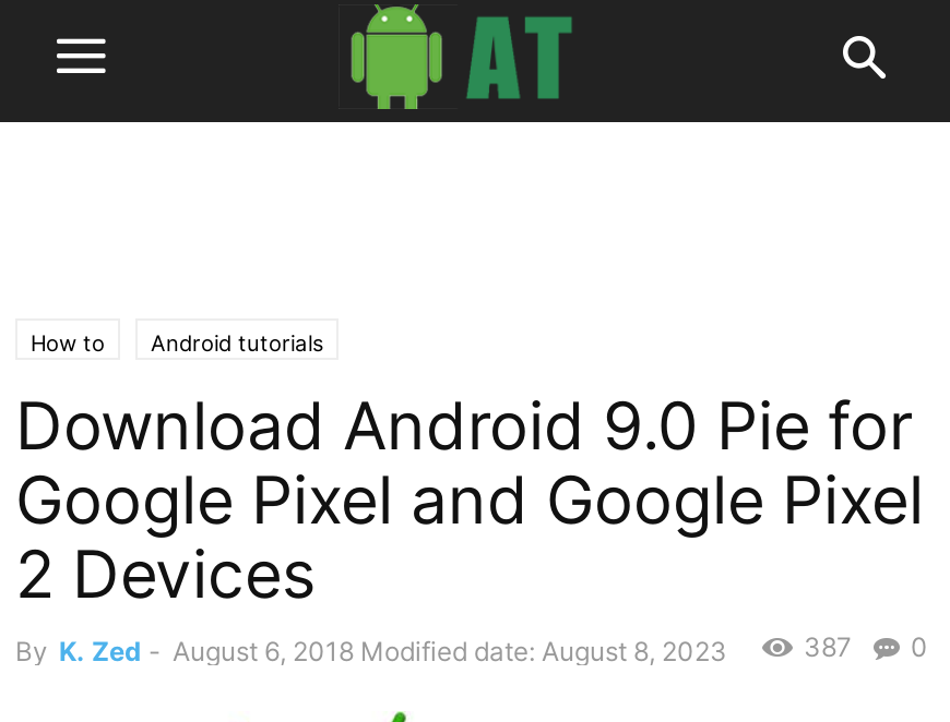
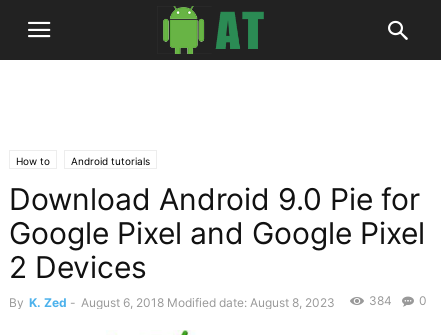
[804,630,928,663] 387 0 -> [369,293,427,308] 384 0

